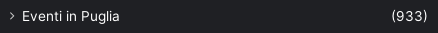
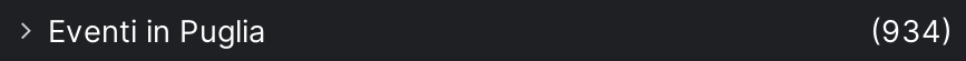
[391,8,428,24] (933) -> [870,14,953,49] (934)

